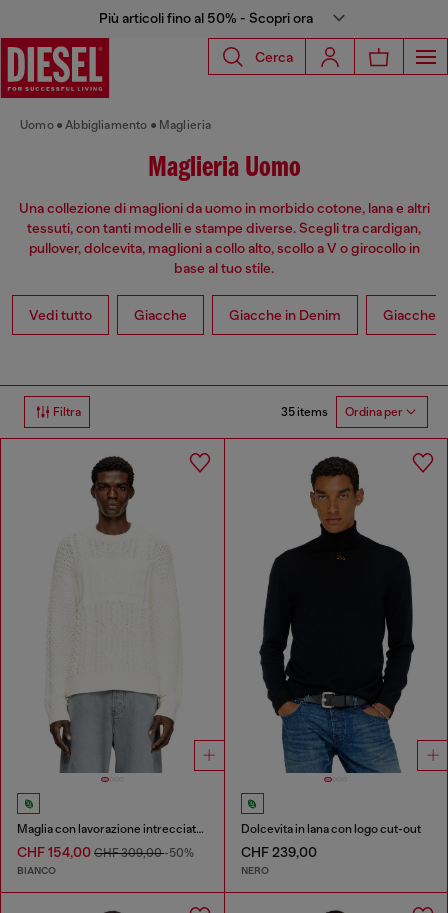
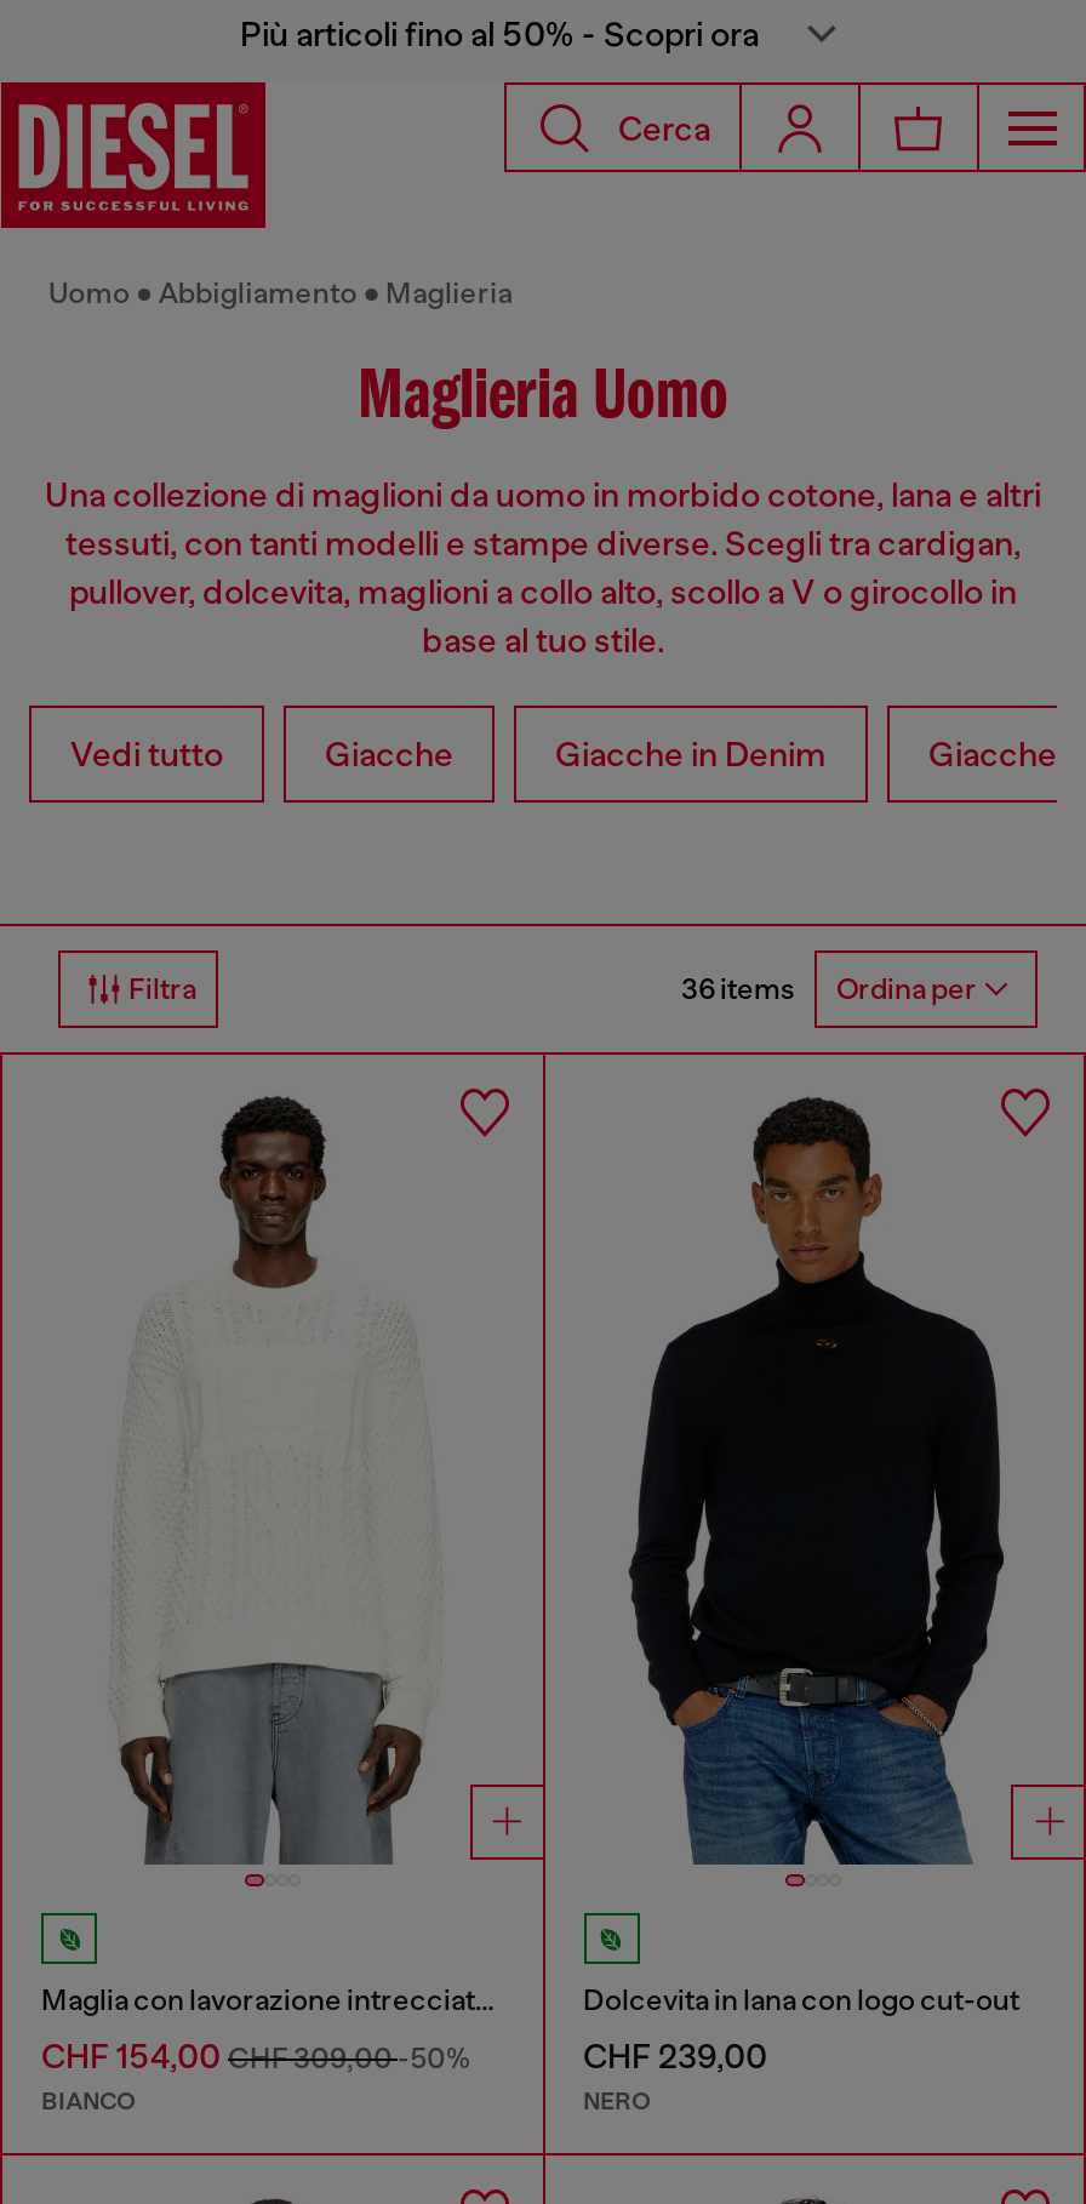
[281,405,403,419] 35 items Ordina per -> [681,972,977,1007] 36 items Ordina per

